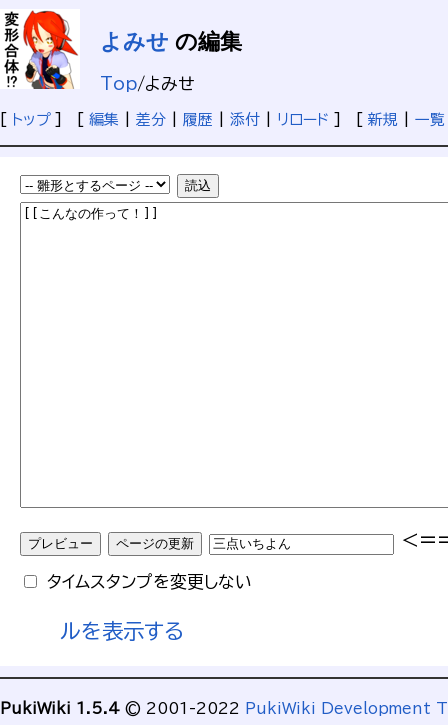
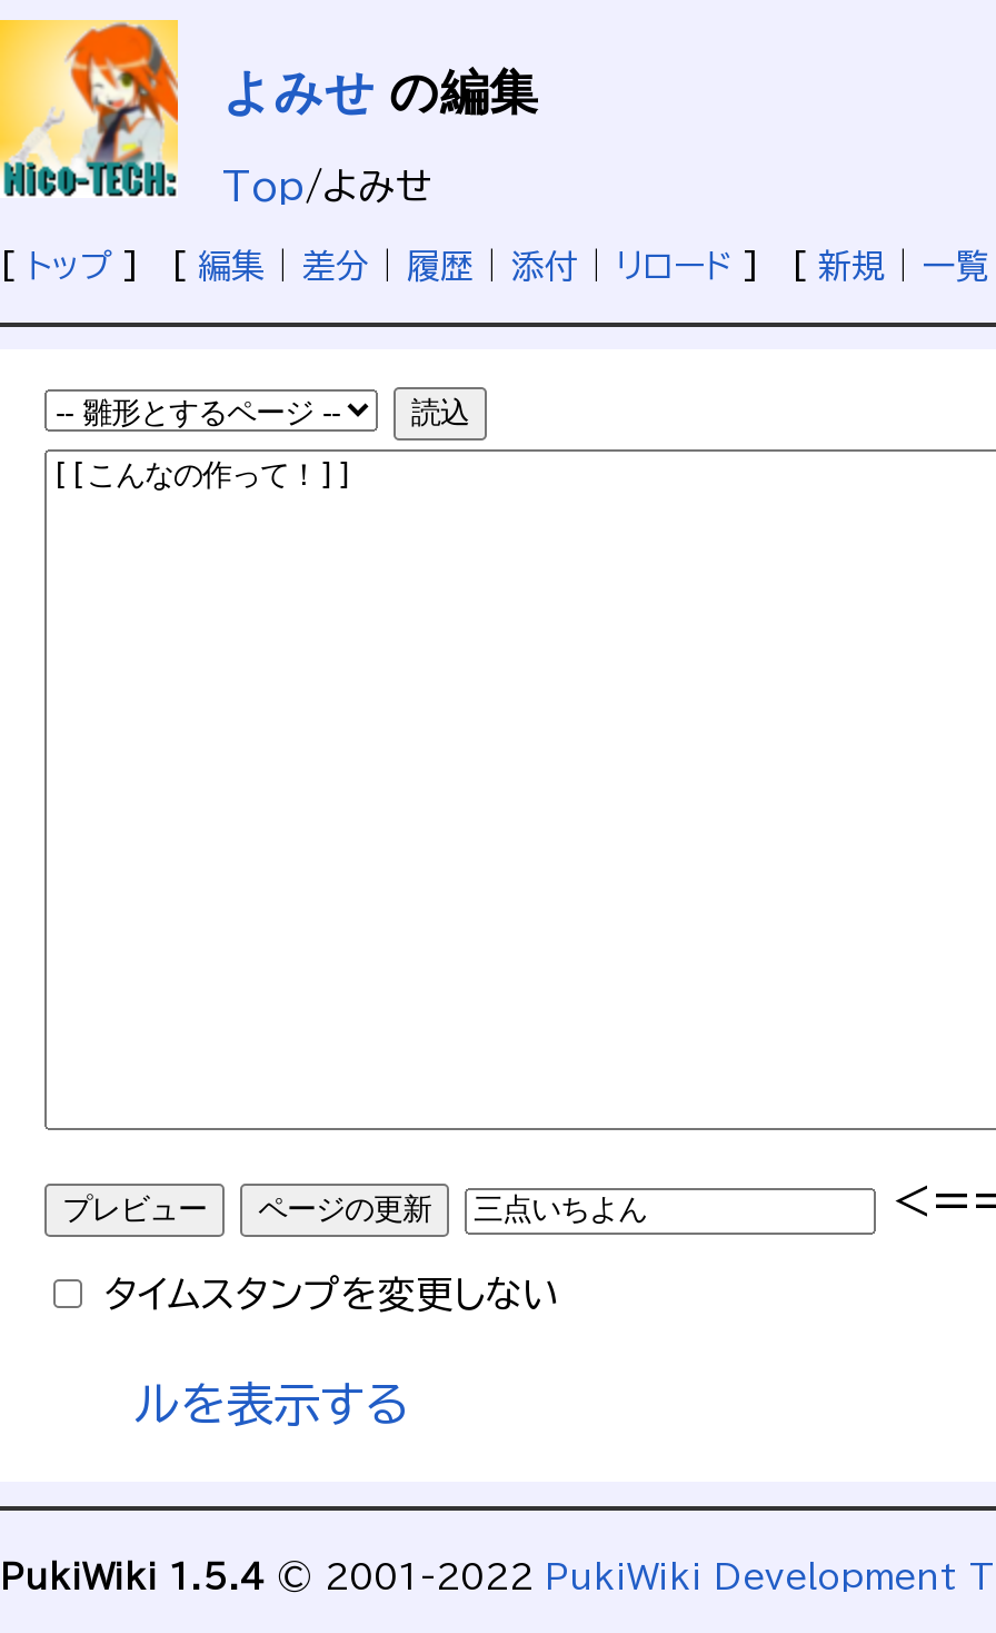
[3,9,80,90] [image] -> [7,18,180,198] [image]

